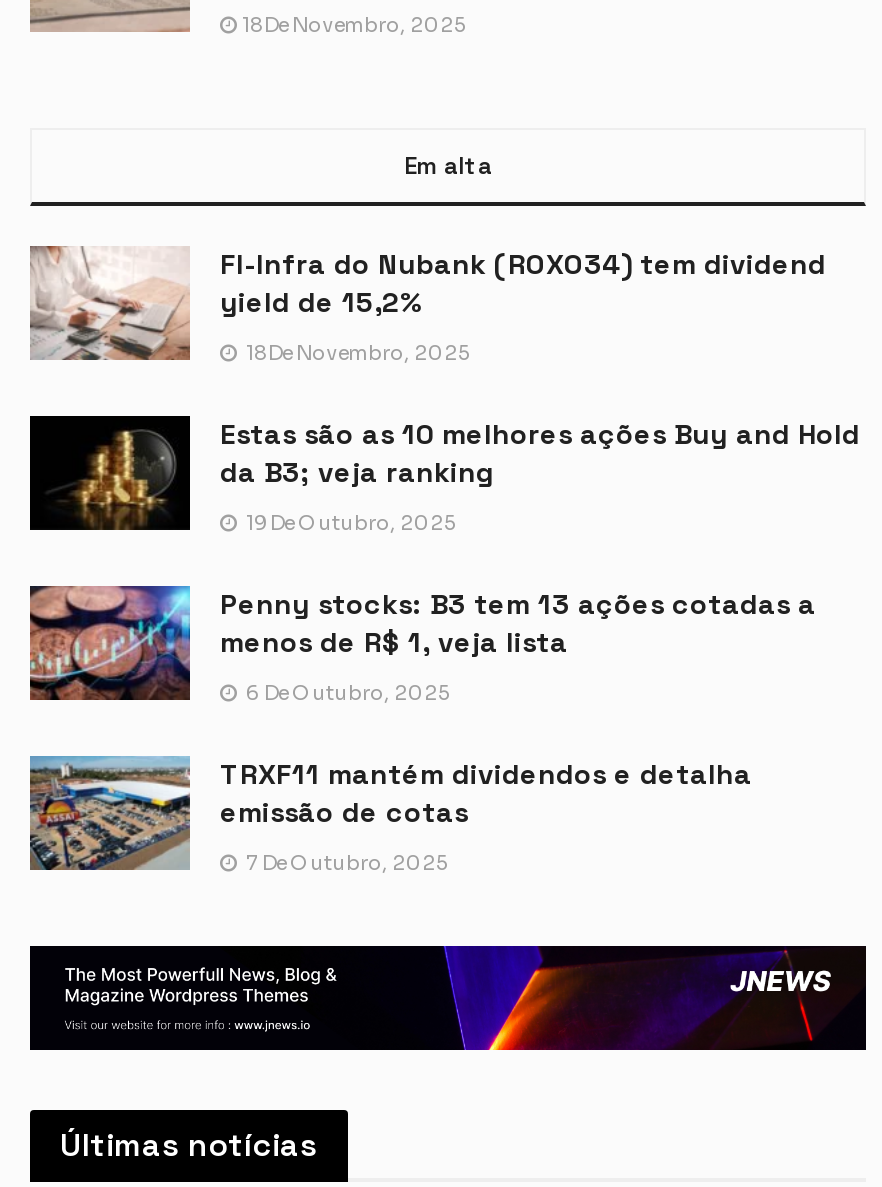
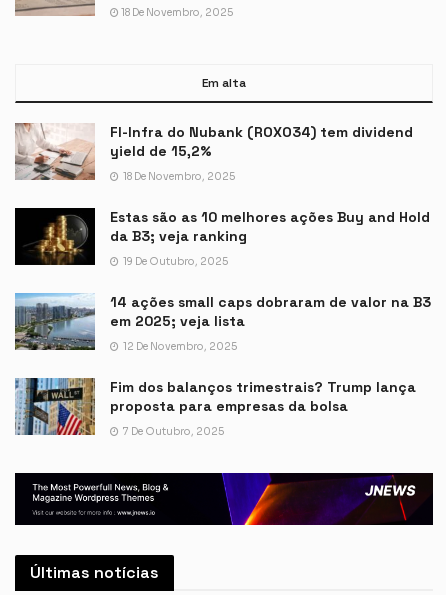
[28,584,816,702] [image] | Penny stocks: B3 tem 13 ações cotadas a | menos de R$ 1, veja lista -> [14,292,431,351] [image] | 14 ações small caps dobraram de valor na B3 | em 2025; veja lista
[242,680,450,706] 6 De Outubro, 2025 -> [121,340,237,353] 12 De Novembro, 2025
[28,754,752,870] [image] | TRXF11 mantém dividendos e detalha | emissão de cotas -> [15,377,416,436] [image] | Fim dos balanços trimestrais? Trump lança | proposta para empresas da bolsa

